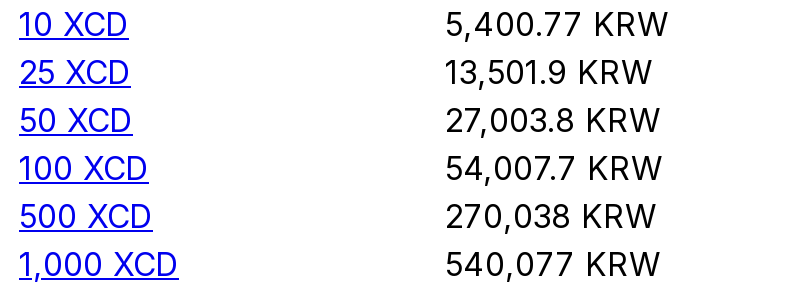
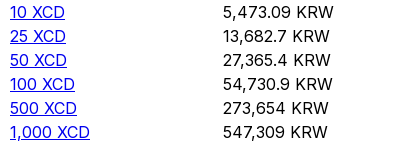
[445,5,669,45] 5,400.77 KRW -> [223,2,334,22] 5,473.09 KRW
[445,53,653,93] 13,501.9 KRW -> [223,26,330,46] 13,682.7 KRW
[445,101,661,141] 27,003.8 KRW -> [223,50,331,70] 27,365.4 KRW
[445,149,663,189] 54,007.7 KRW -> [223,74,333,94] 54,730.9 KRW
[445,197,657,237] 270,038 KRW -> [223,98,329,118] 273,654 KRW
[445,245,661,285] 540,077 KRW -> [223,122,328,142] 547,309 KRW

